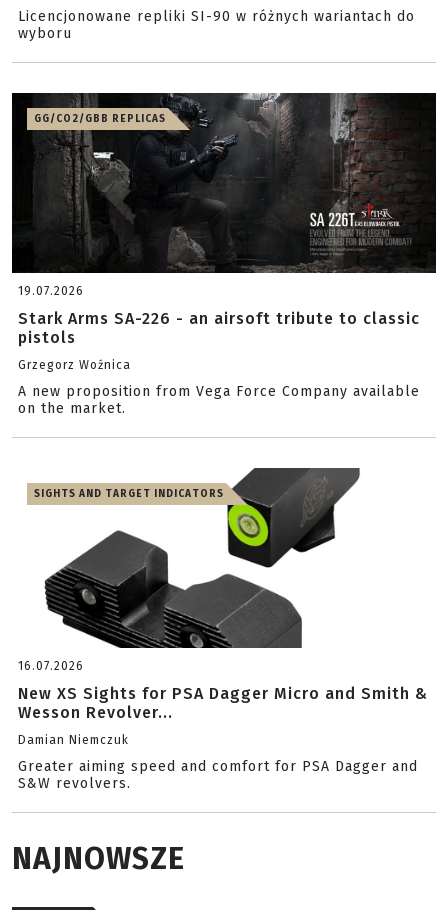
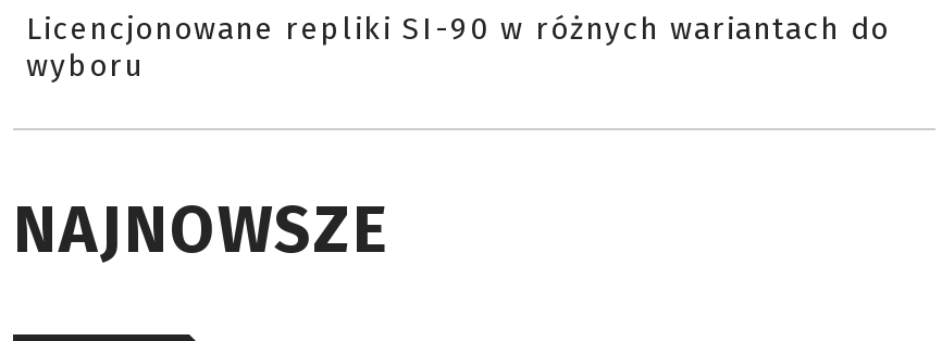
[11,92,437,274] [image] | GG/CO2/GBB REPLICAS -> none
[18,284,420,417] 19.07.2026 | Stark Arms SA-226 - an airsoft tribute to classic | pistols | Grzegorz Woźnica | A new proposition from Vega Force Company available | on the market. -> none
[34,467,361,649] [image] | SIGHTS AND TARGET INDICATORS -> none
[18,659,428,792] 16.07.2026 | New XS Sights for PSA Dagger Micro and Smith & | Wesson Revolver... | Damian Niemczuk | Greater aiming speed and comfort for PSA Dagger and | S&W revolvers. -> none

